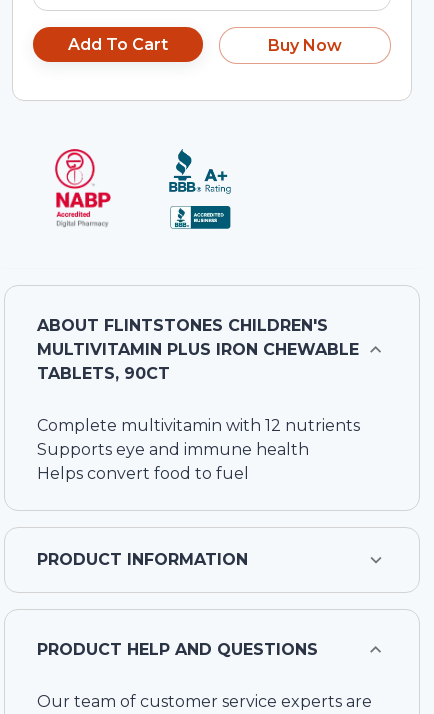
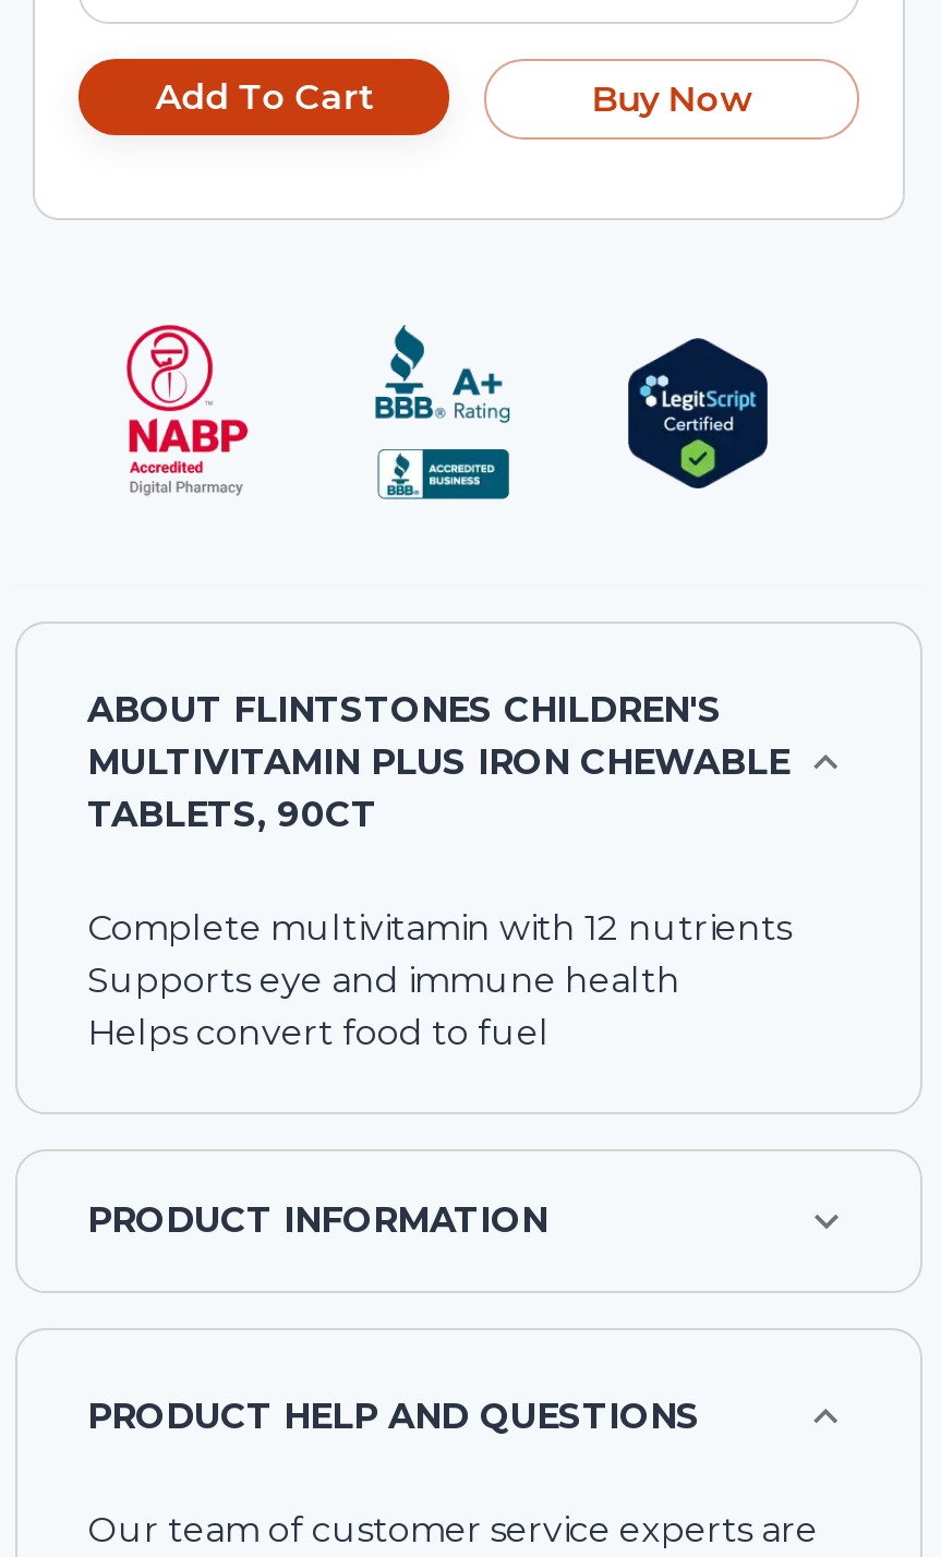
none -> [626,336,770,491] [image]

